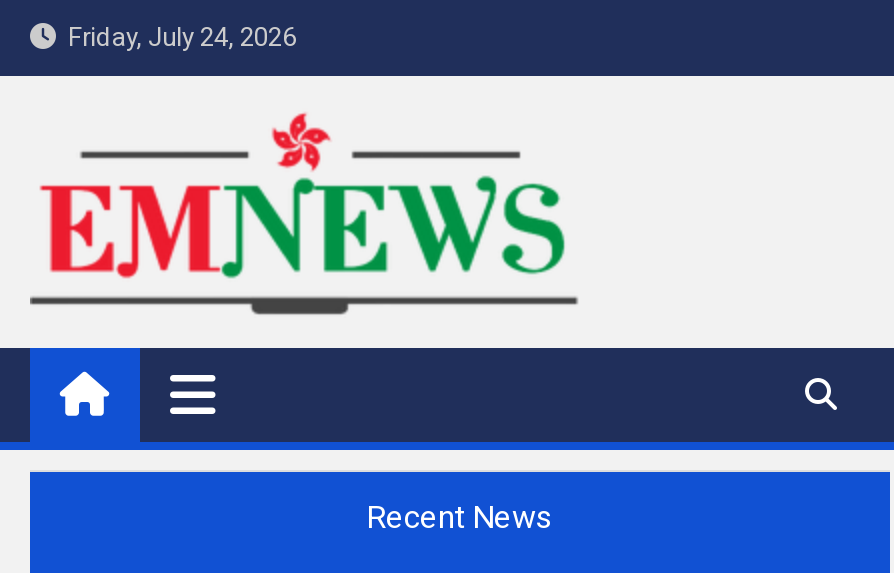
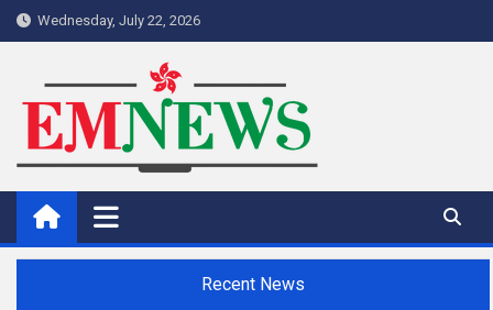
[56,22,296,52] Friday, July 24, 2026 -> [31,12,200,29] Wednesday, July 22, 2026

